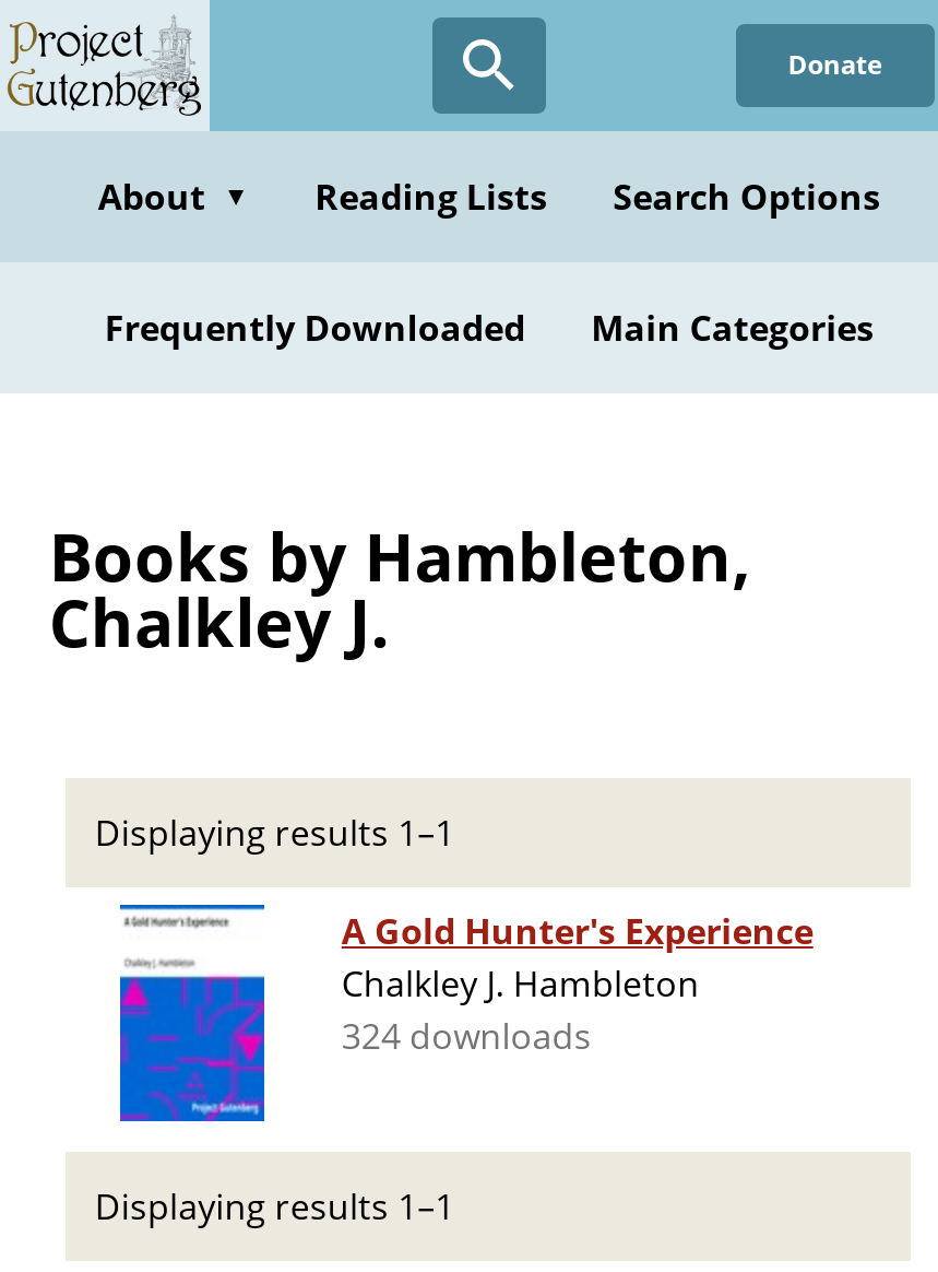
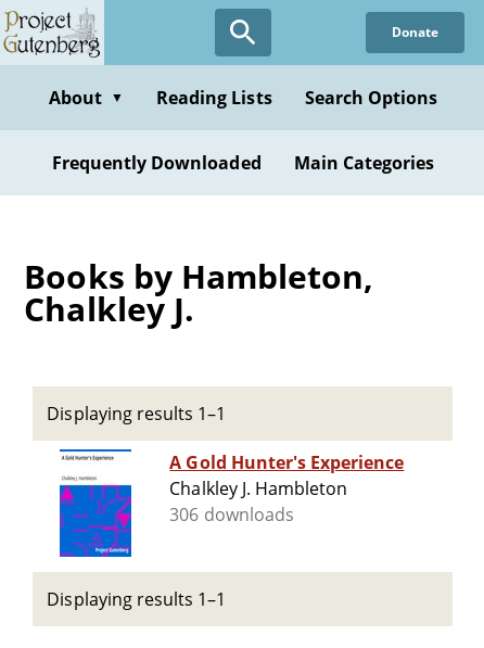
[342,1012,592,1060] 324 downloads -> [170,503,294,527] 306 downloads

